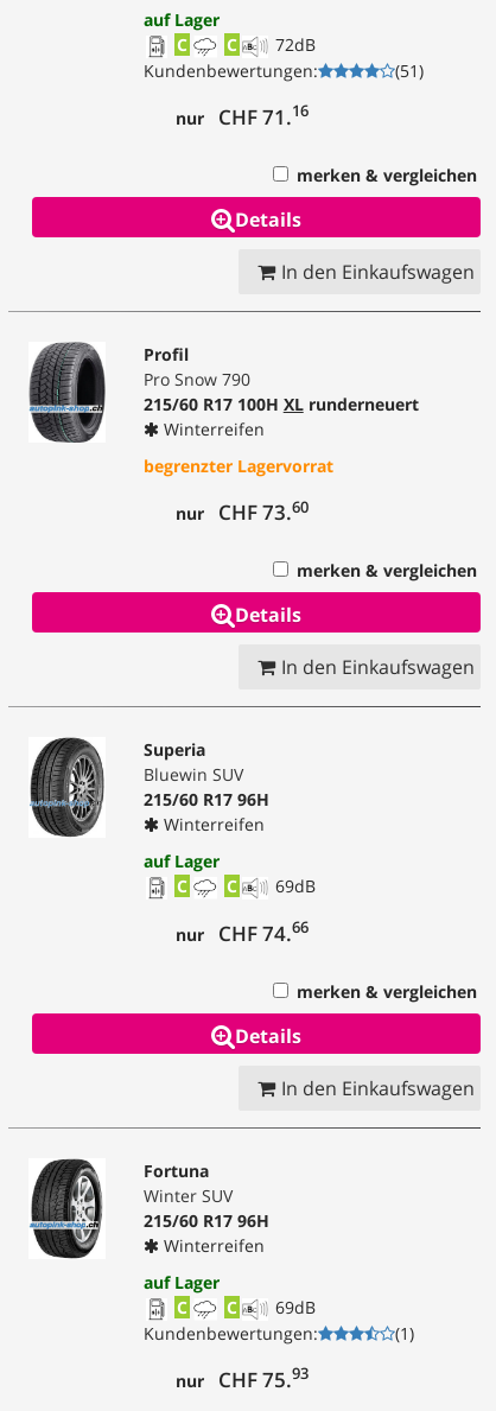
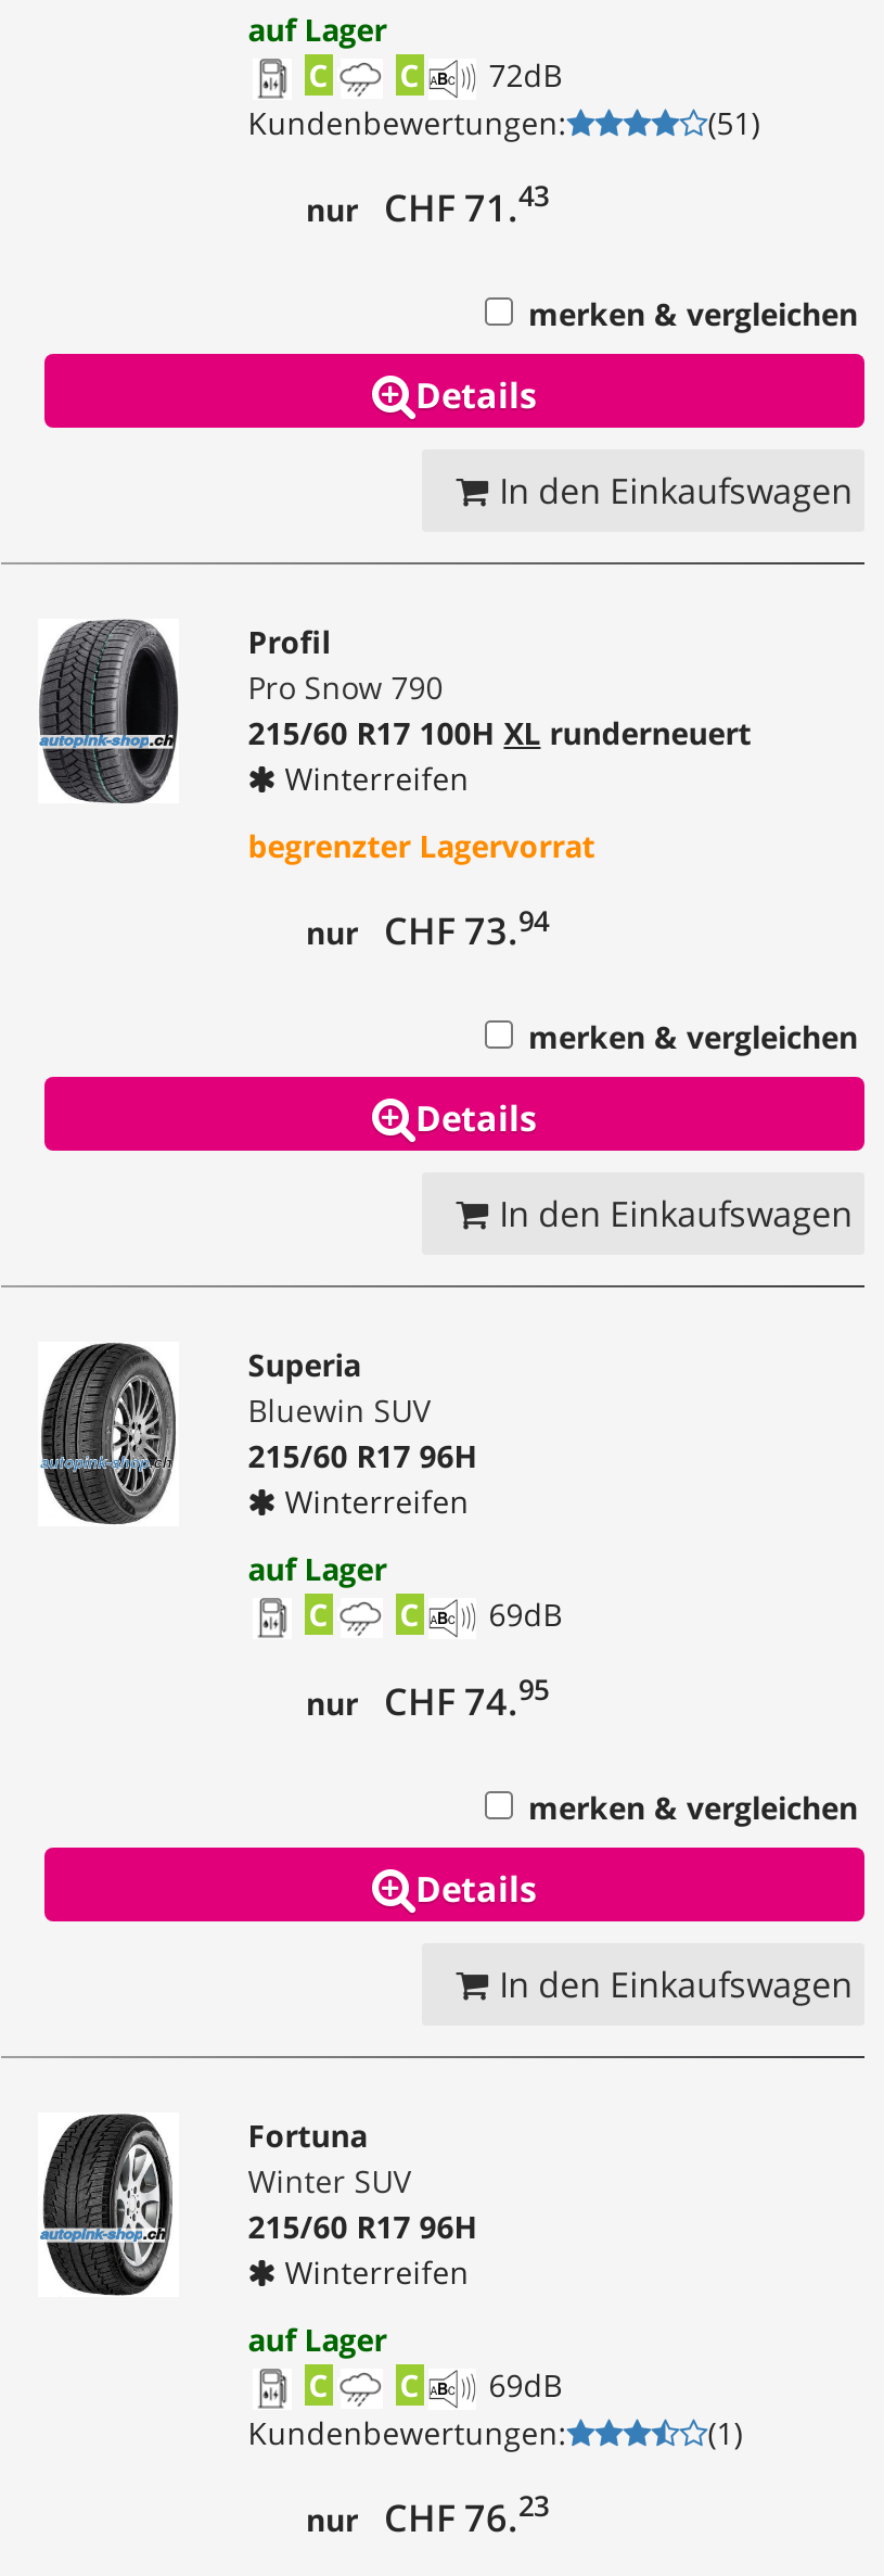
[175,100,308,130] nur CHF 71. 16 -> [306,177,549,232] nur CHF 71. 43
[175,496,308,526] nur CHF 73.60 -> [306,900,549,955] nur CHF 73.94
[175,917,308,947] nur CHF 74.66 -> [306,1670,549,1726] nur CHF 74.95
[175,1363,308,1393] nur CHF 75.93 -> [306,2486,549,2541] nur CHF 76.23

